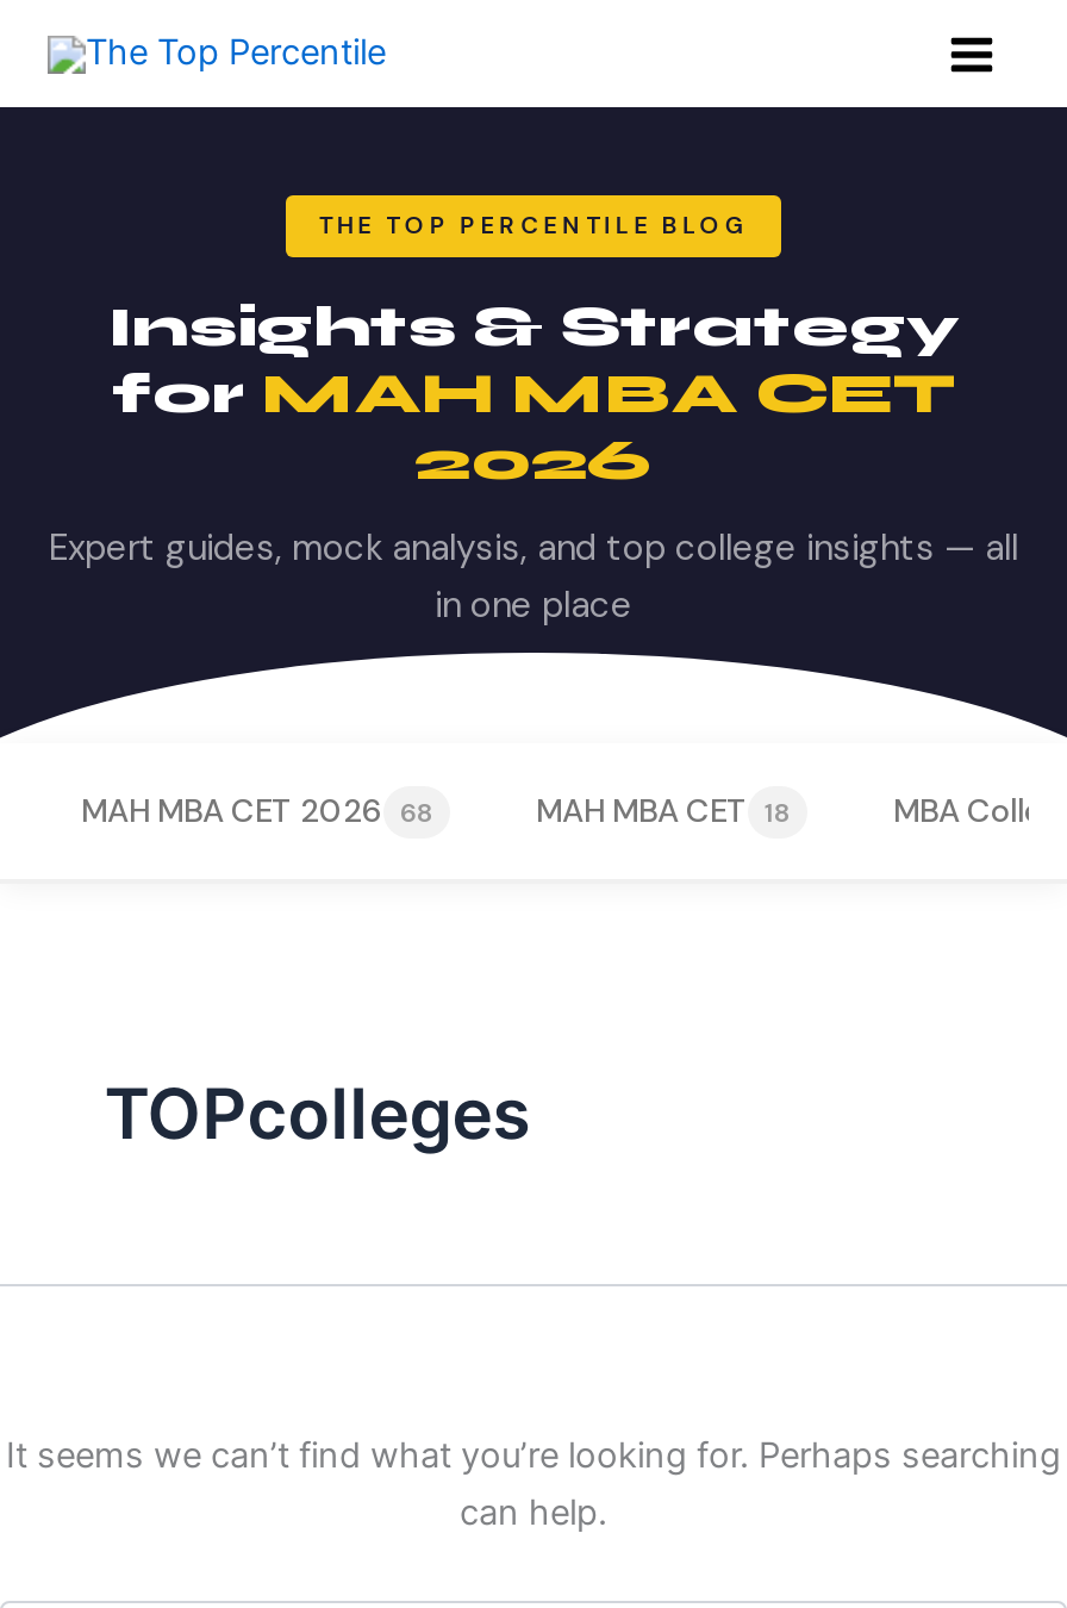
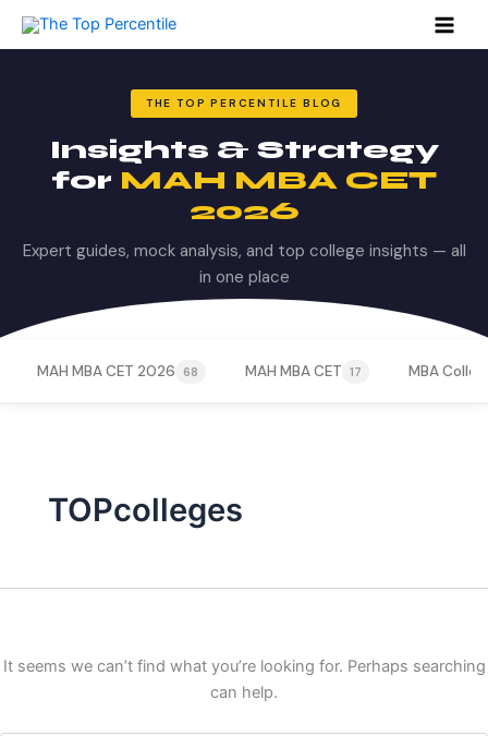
[536,791,791,832] MAH MBA CET 18 -> [245,362,362,381] MAH MBA CET 17

